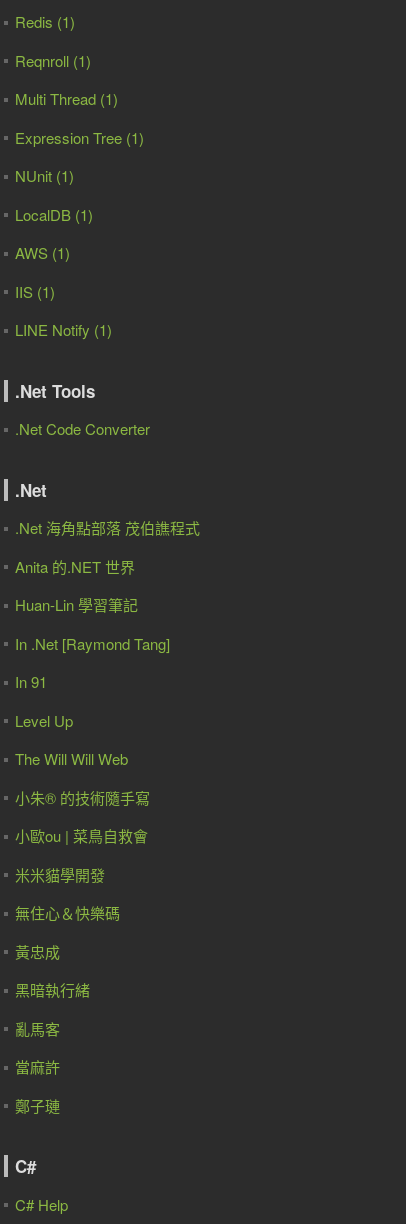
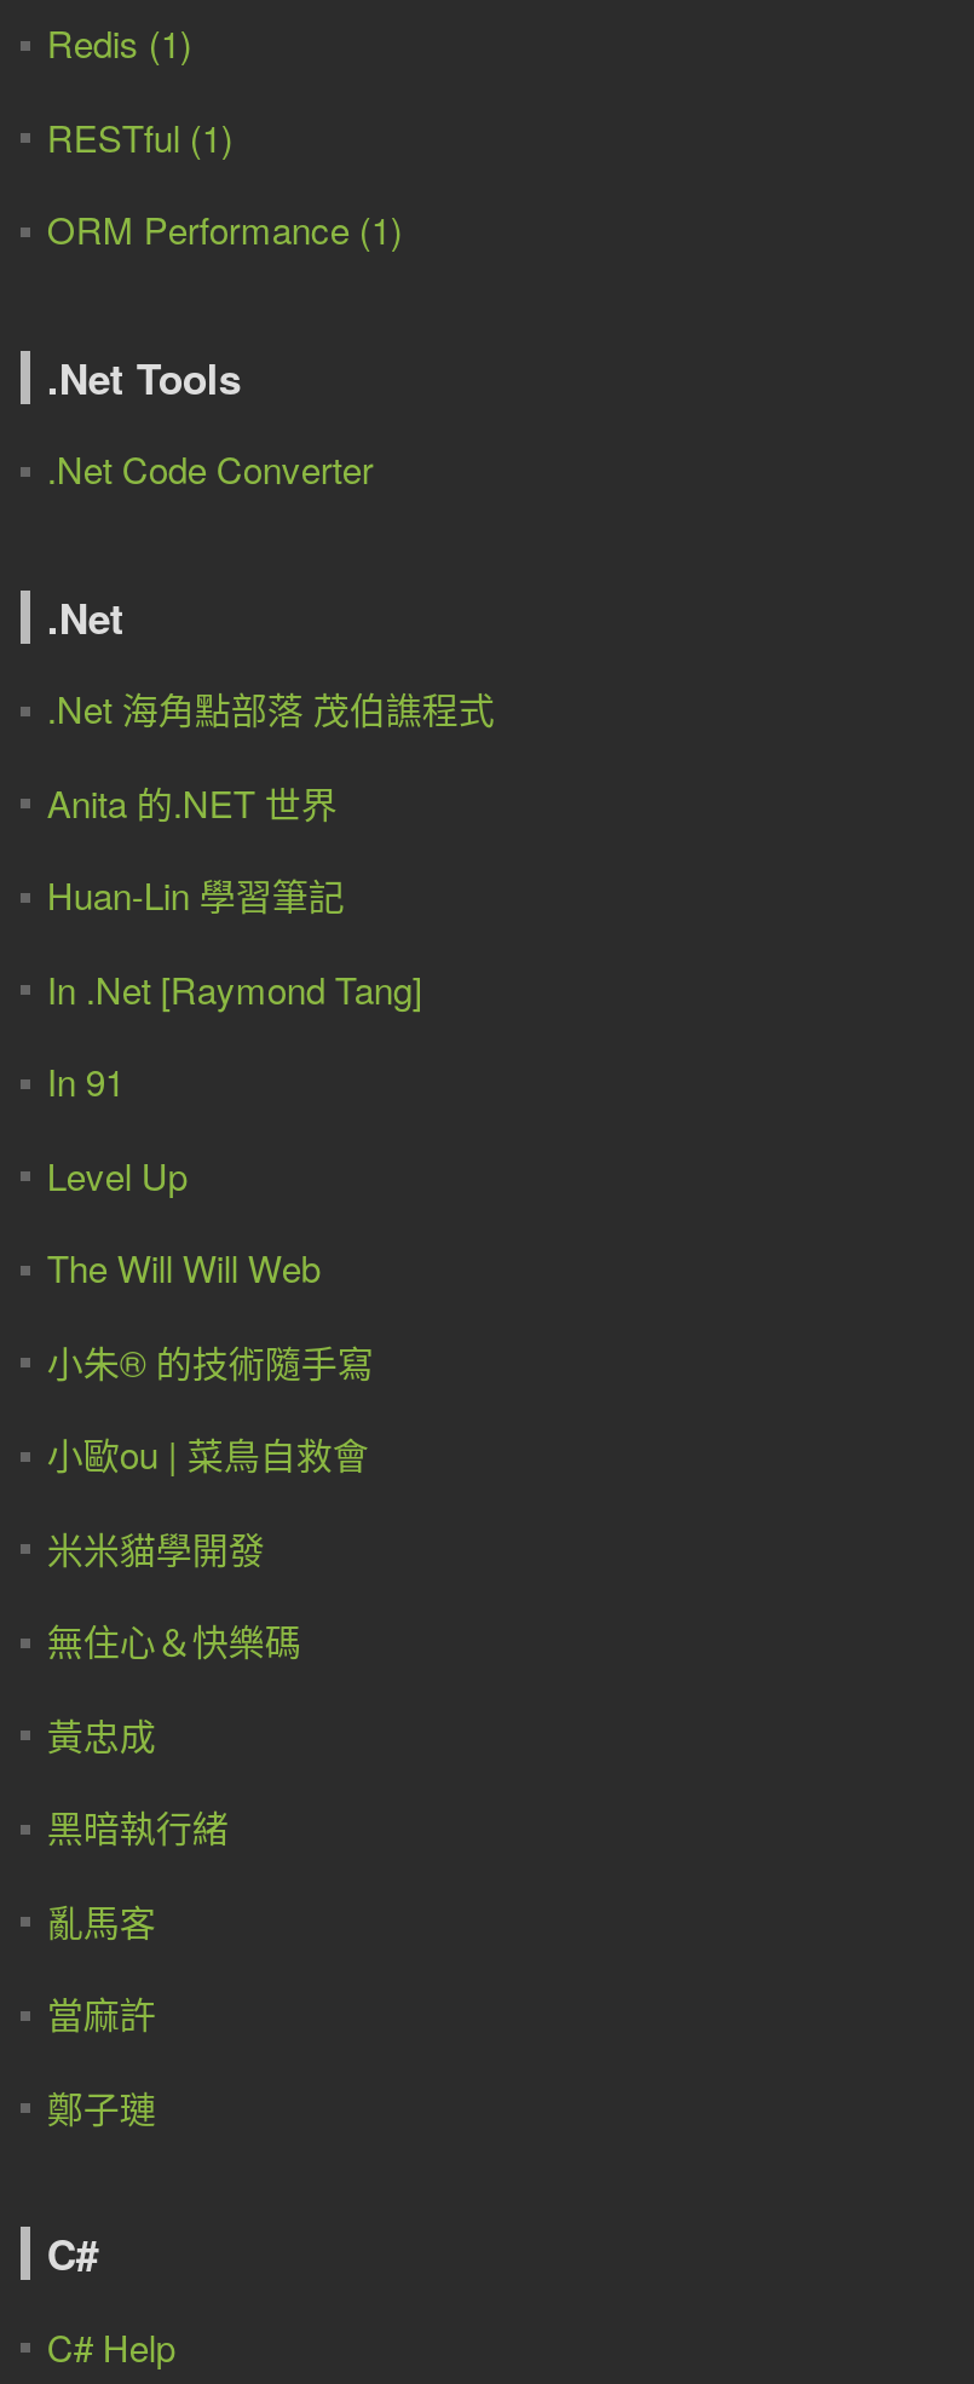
[15,50,144,340] Reqnroll (1) | Multi Thread (1) | Expression Tree (1) | NUnit (1) | LocalDB (1) | AWS (1) | IIS (1) | LINE Notify (1) -> [47,111,403,255] RESTful (1) | ORM Performance (1)

